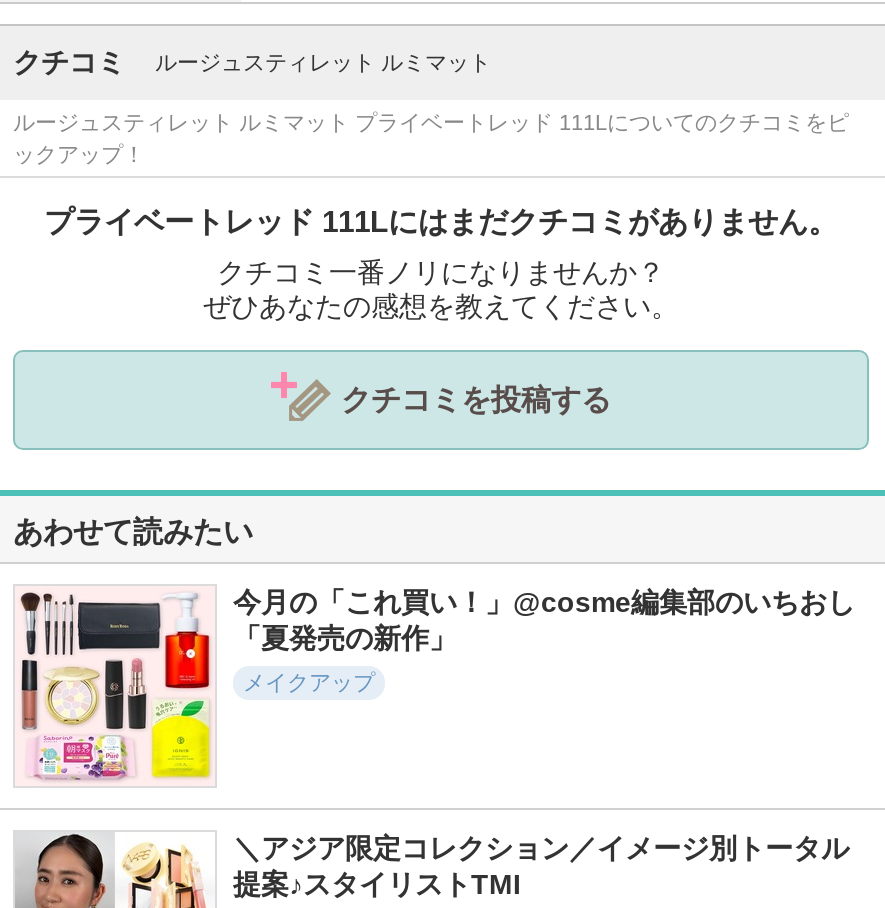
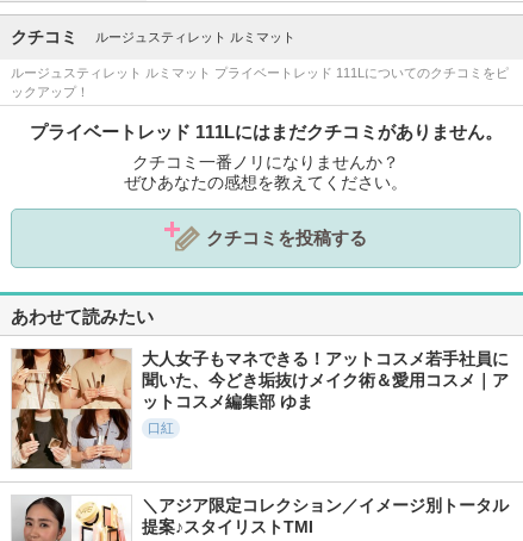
[15,585,855,786] [image] | 今月の「これ買い！」@cosme編集部のいちおし | 「夏発売の新作」 -> [11,348,509,470] [image] | 大人女子もマネできる！アットコスメ若手社員に | 聞いた、今どき垢抜けメイク術＆愛用コスメ｜ア | ットコスメ編集部 ゆま
[243,669,375,693] メイクアップ -> [148,420,174,434] 口紅

